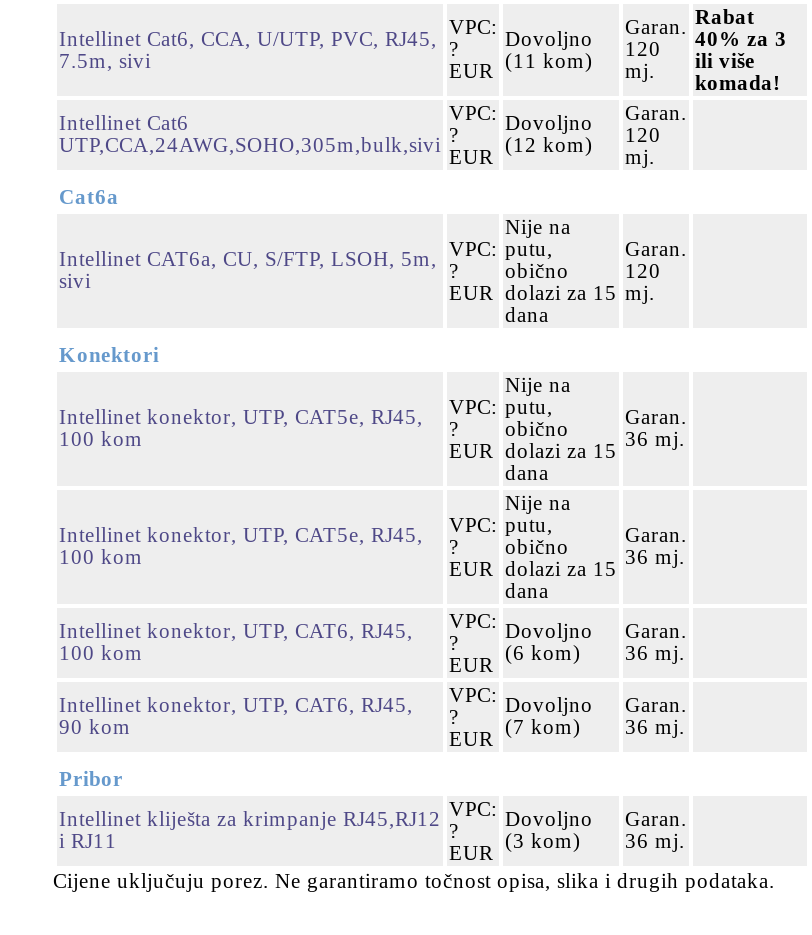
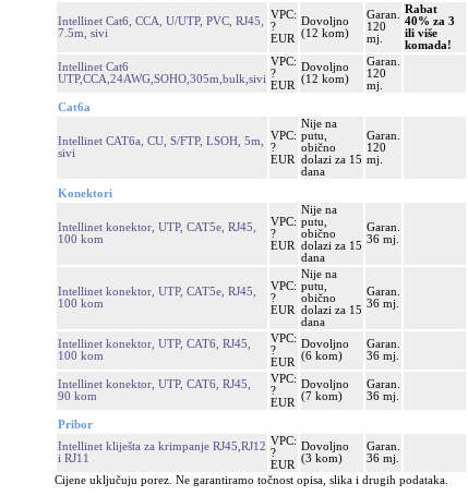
[449,49,755,81] EUR (11 kom) mj. ili više -> [271,27,437,44] EUR (12 kom) mj. ili više

